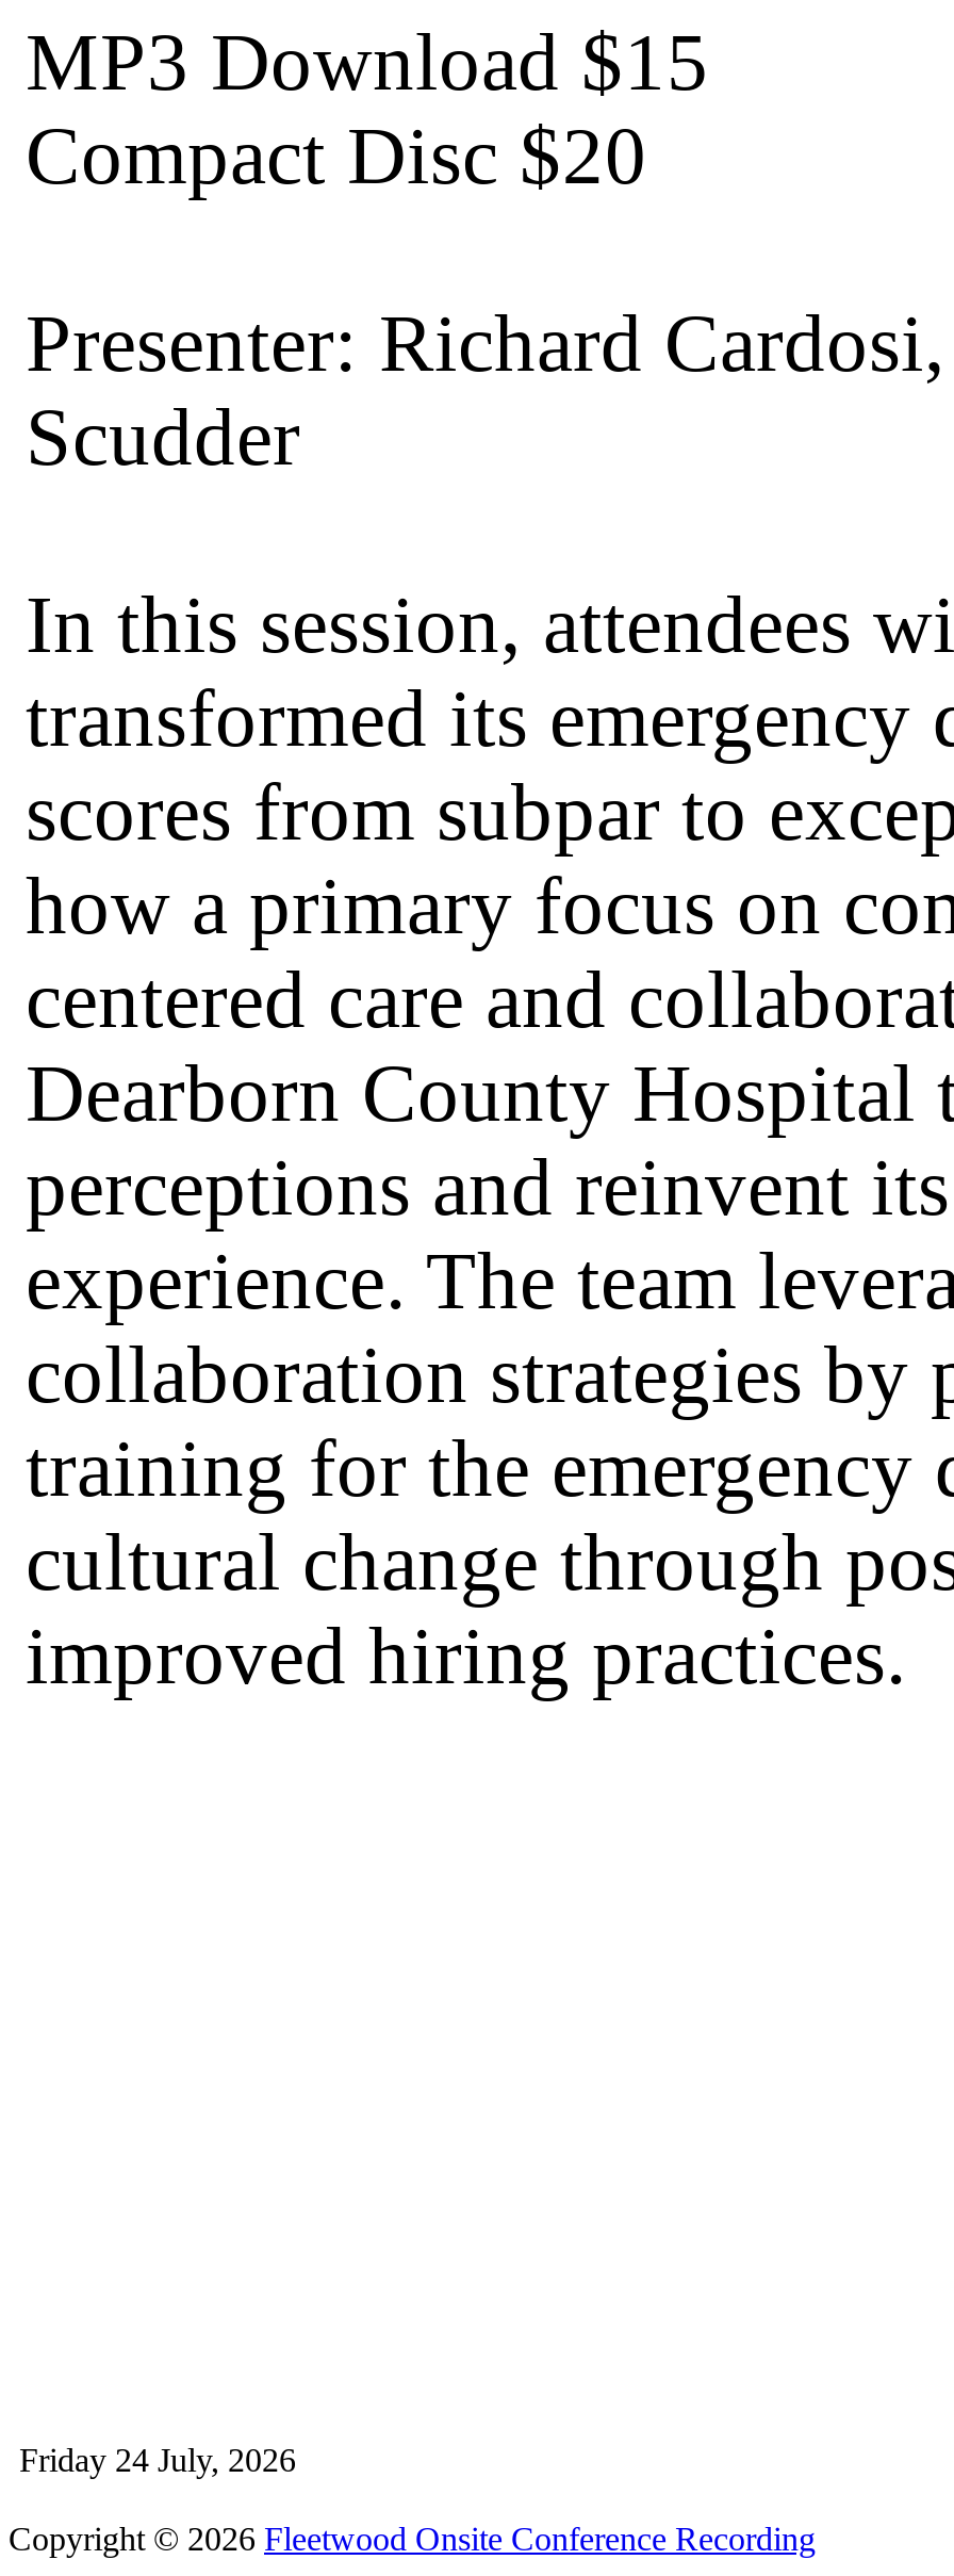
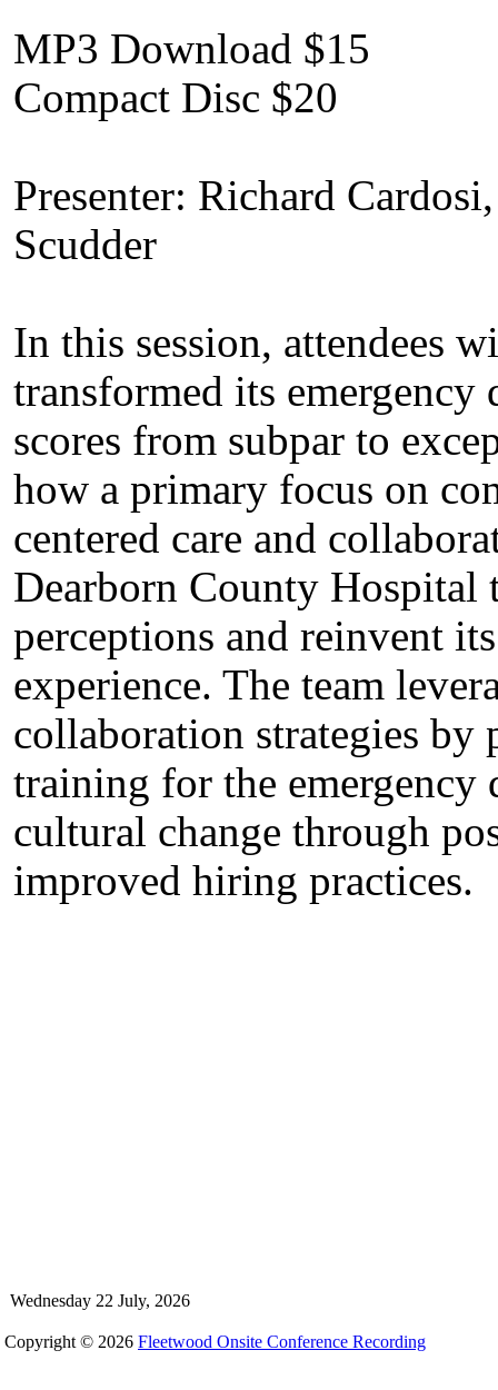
[2,2442,313,2478] Friday 24 July, 2026 -> [1,1291,199,1310] Wednesday 22 July, 2026

